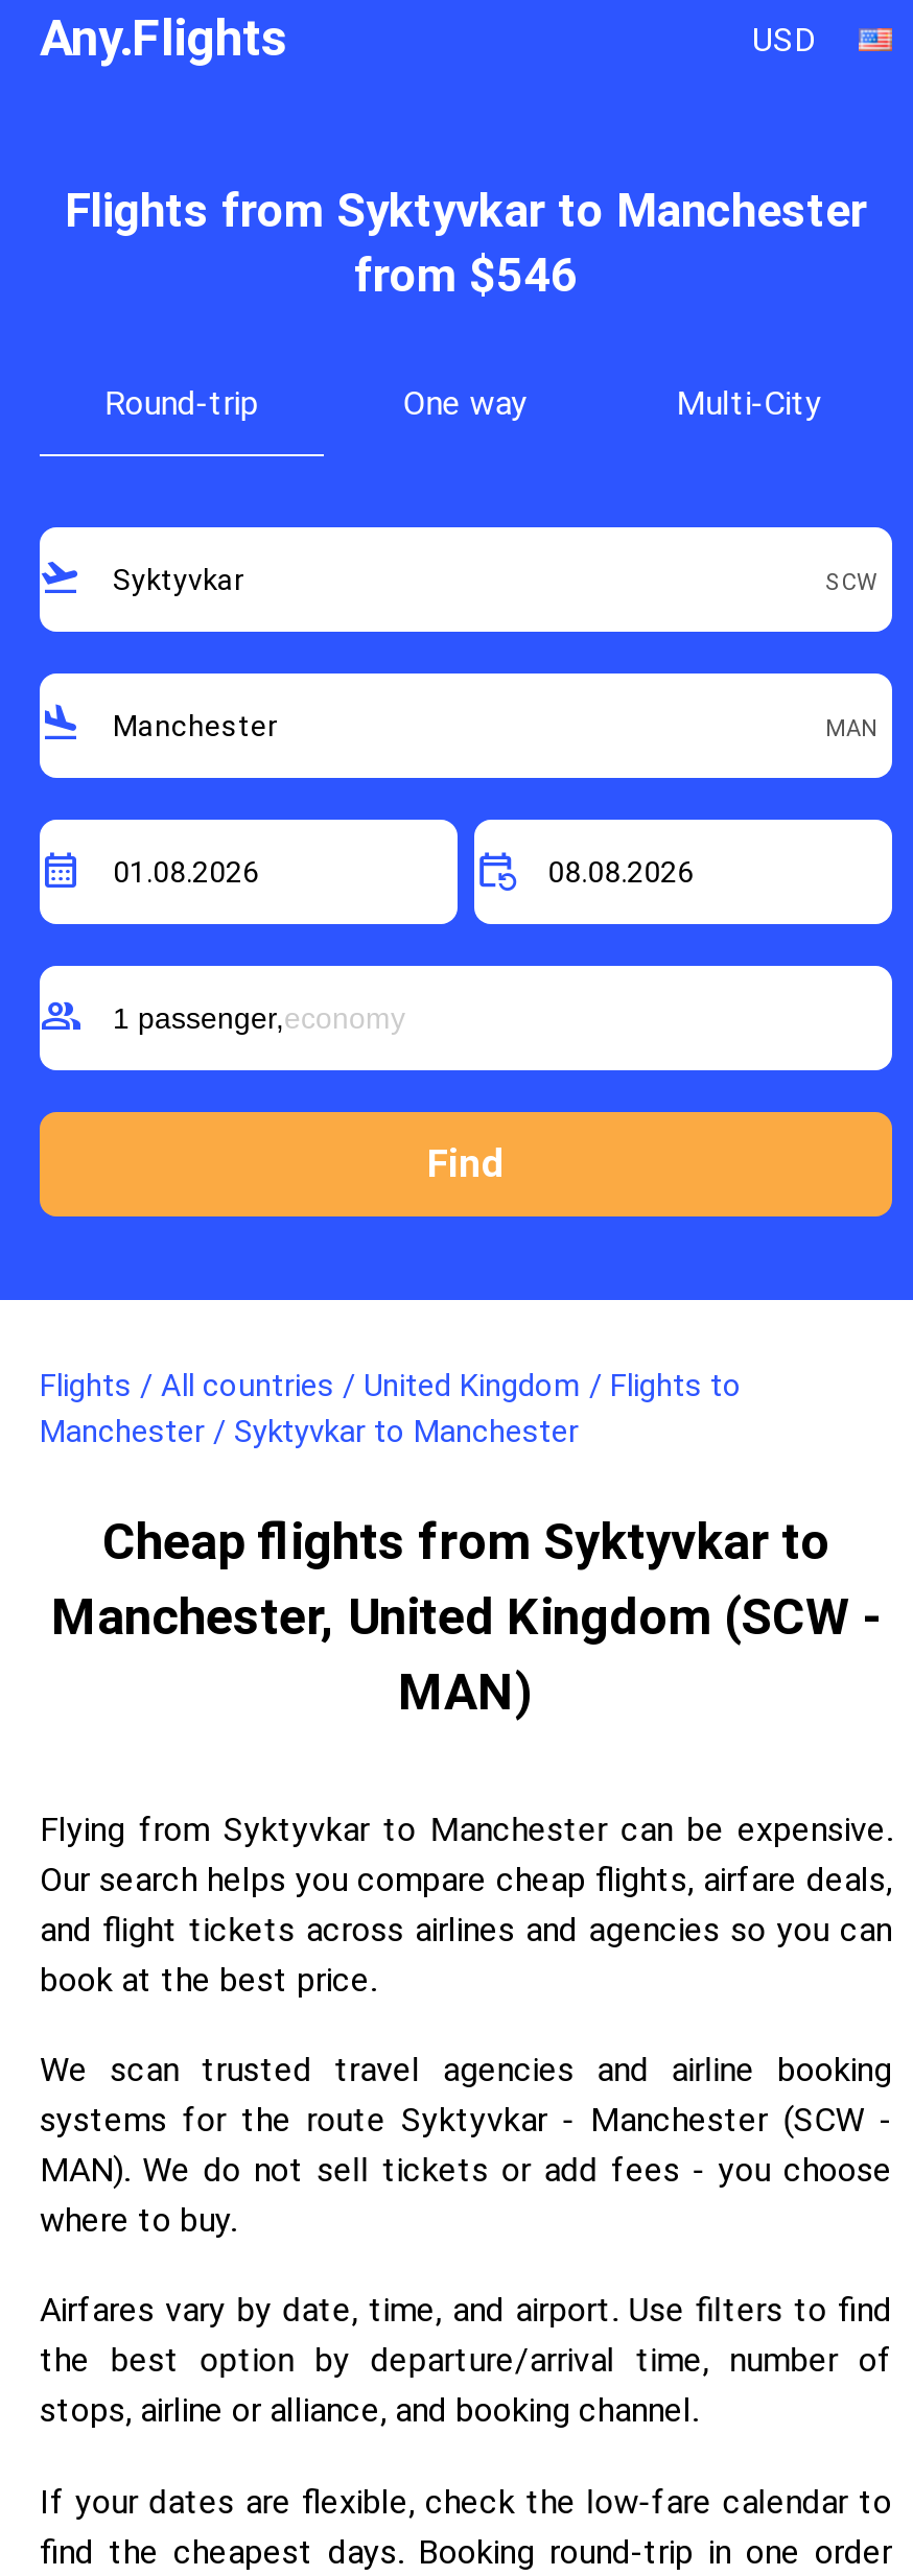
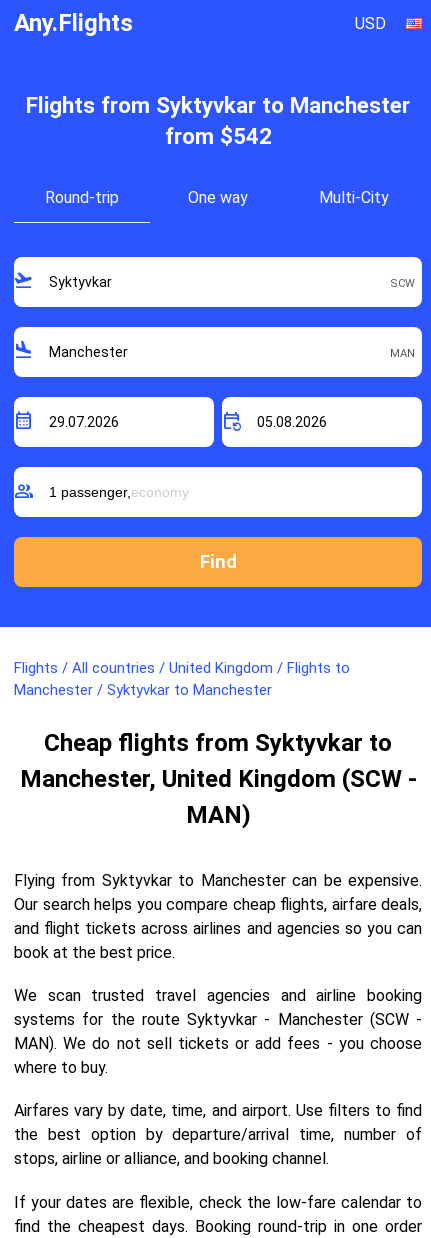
[354,247,578,302] from $546 -> [164,123,271,149] from $542

